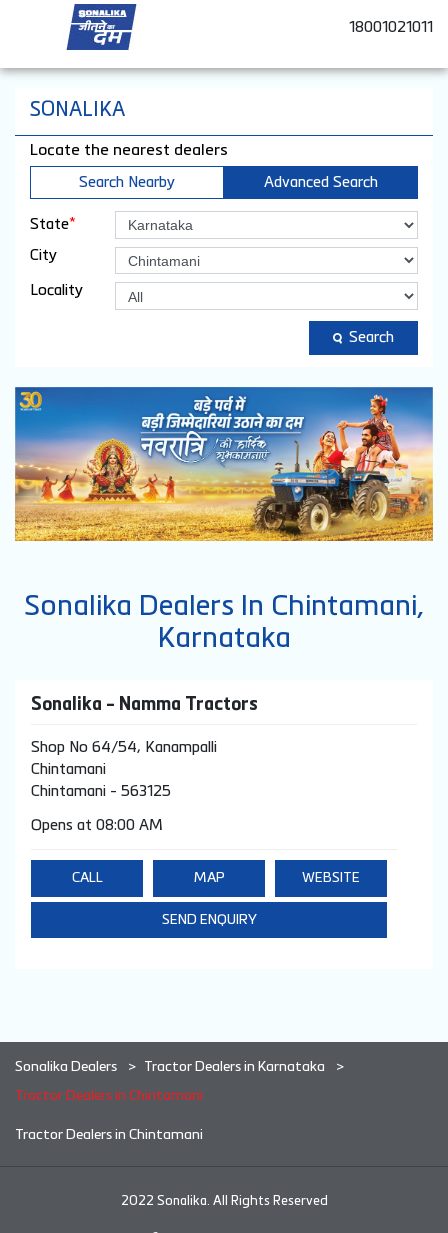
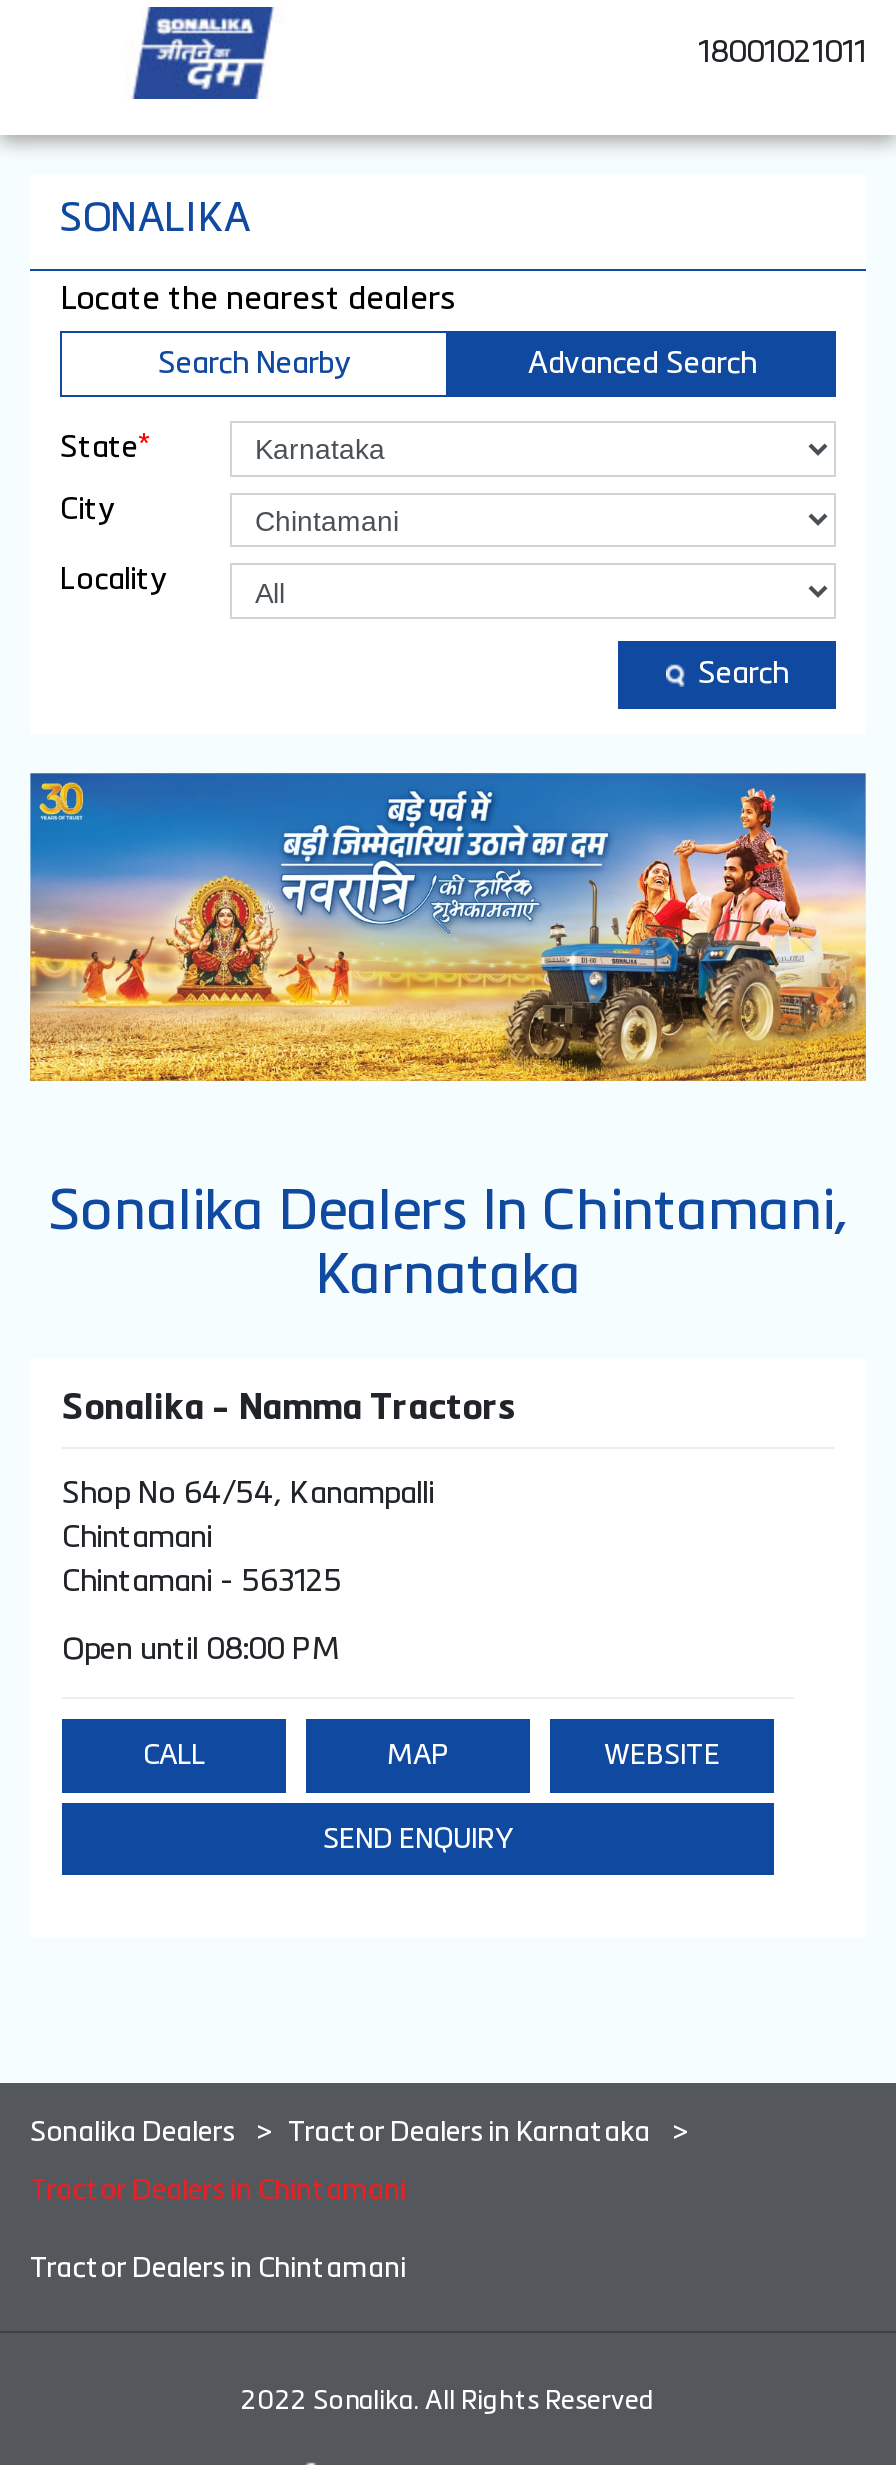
[31,818,163,833] Opens at 08:00 AM -> [62,1636,340,1666] Open until 08:00 PM

